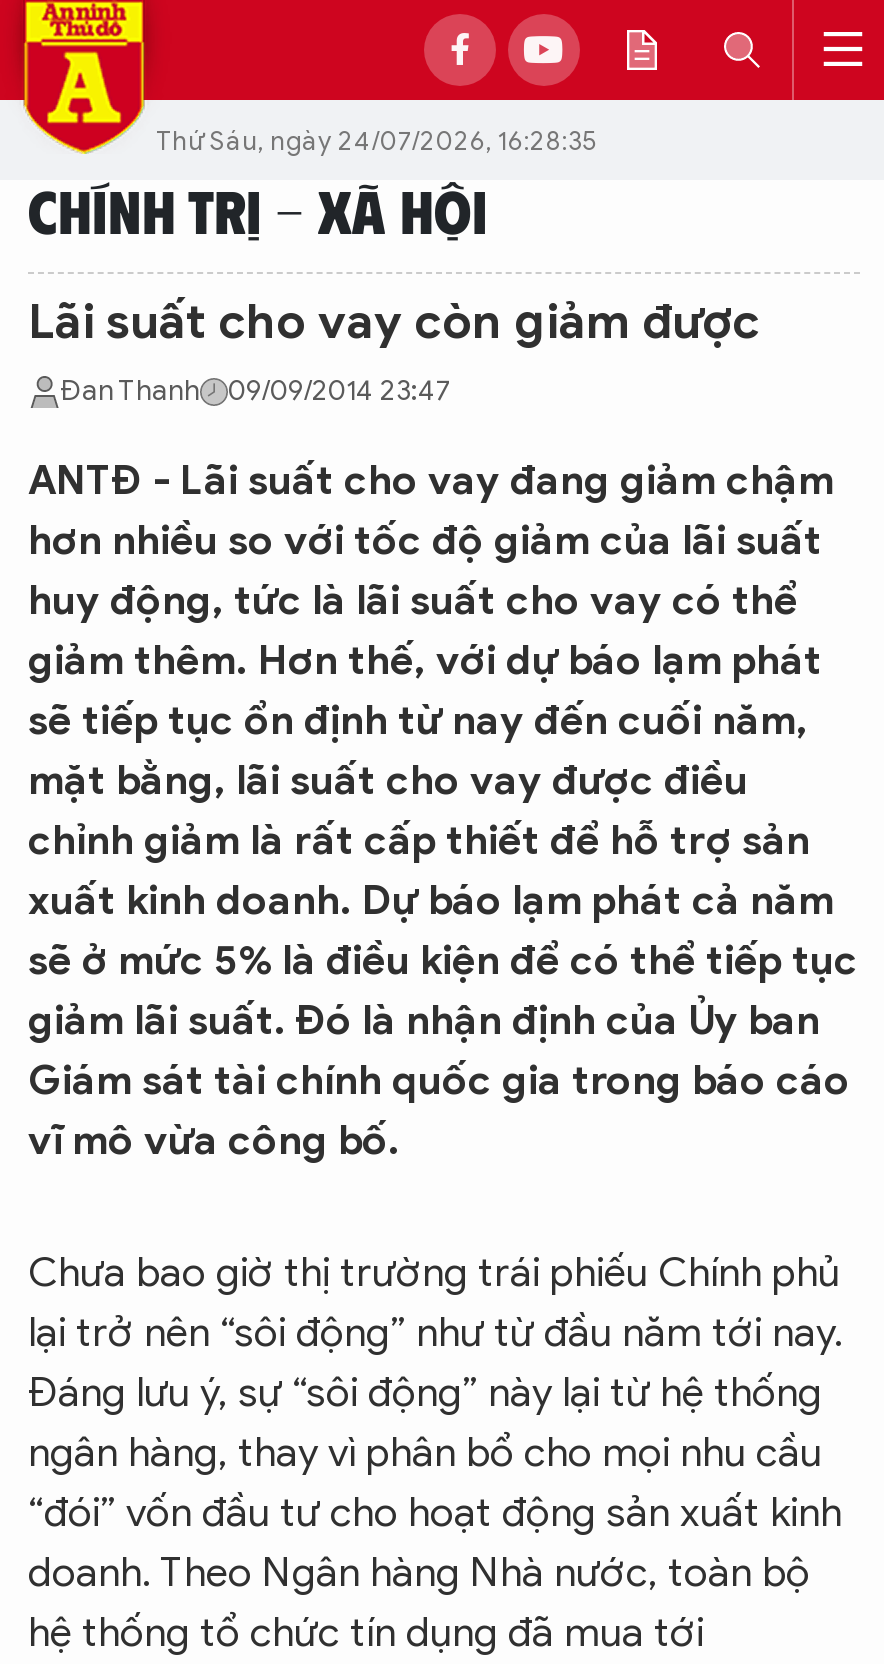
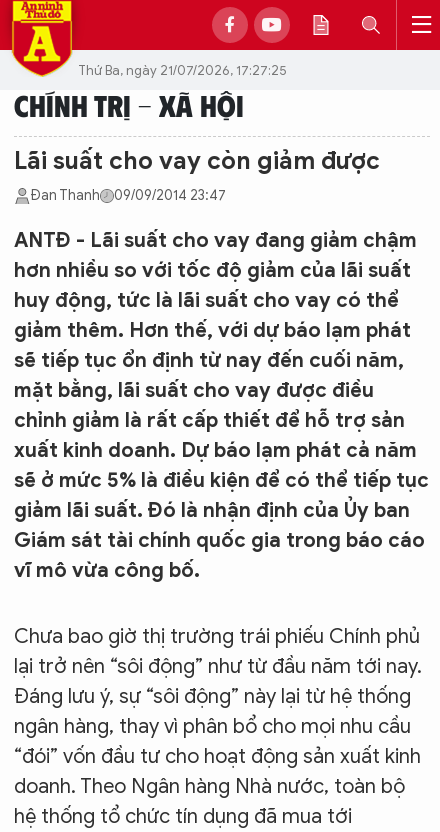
[156,123,598,157] Thứ Sáu, ngày 24/07/2026, 16:28:35 -> [78,61,287,78] Thứ Ba, ngày 21/07/2026, 17:27:25

